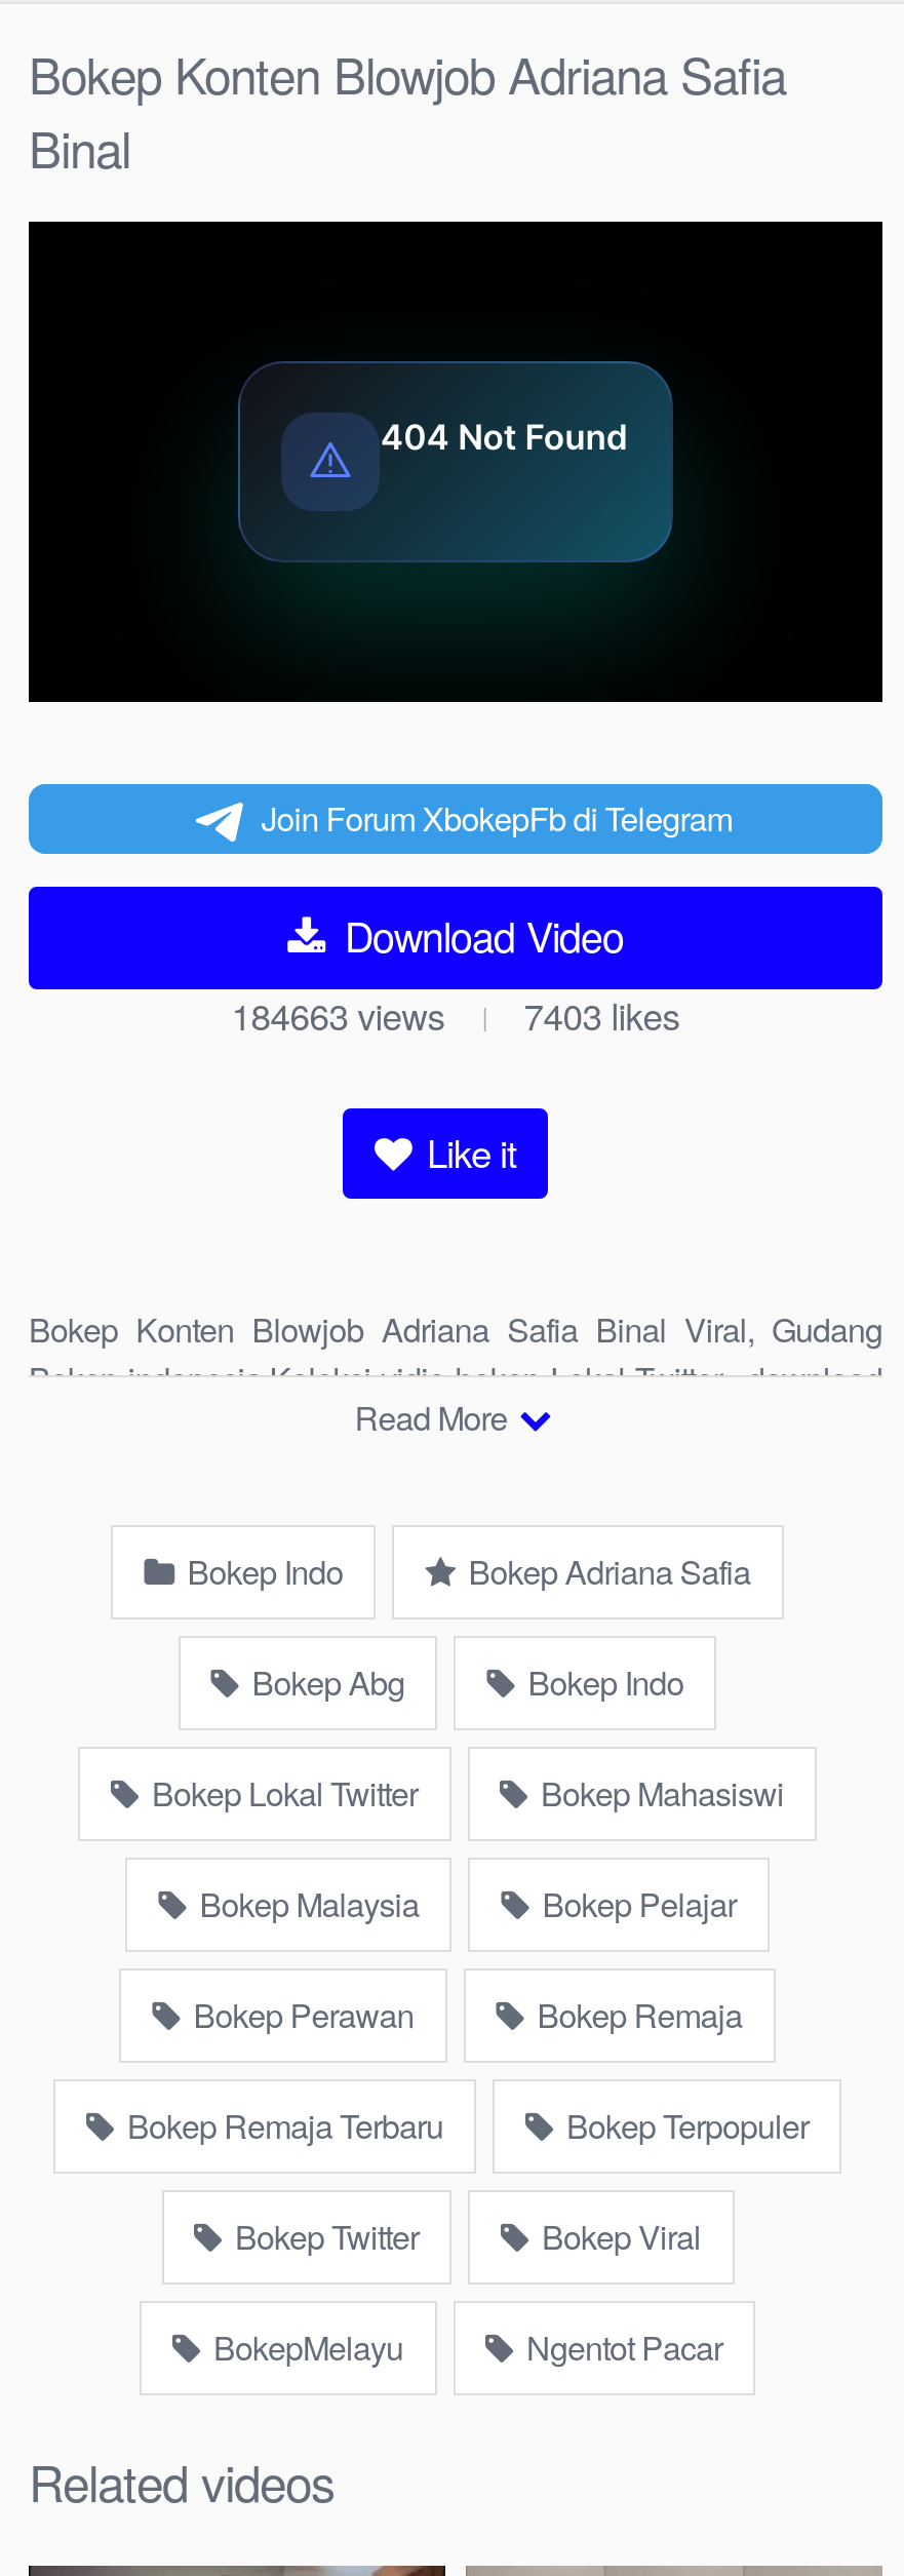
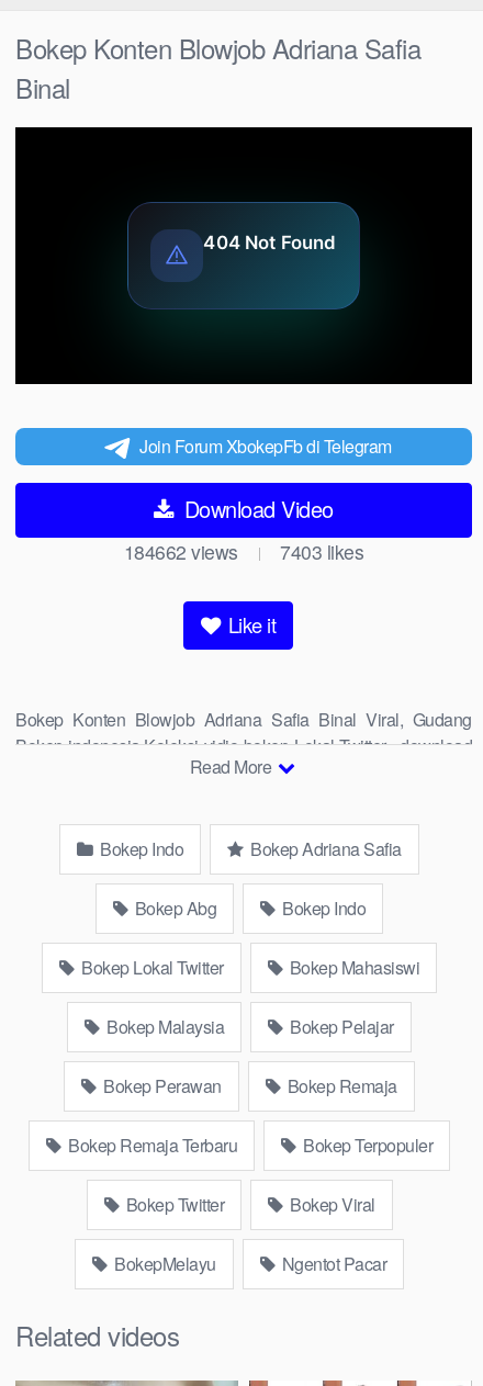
[231,989,445,1041] 184663views -> [124,538,238,565] 184662views

